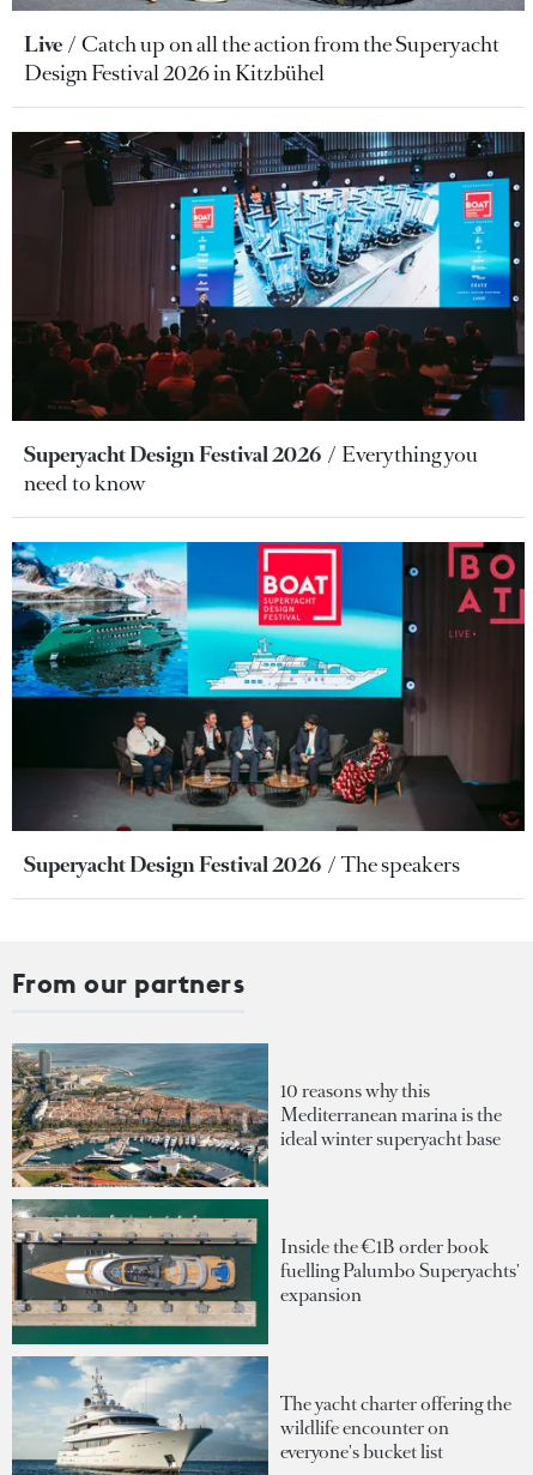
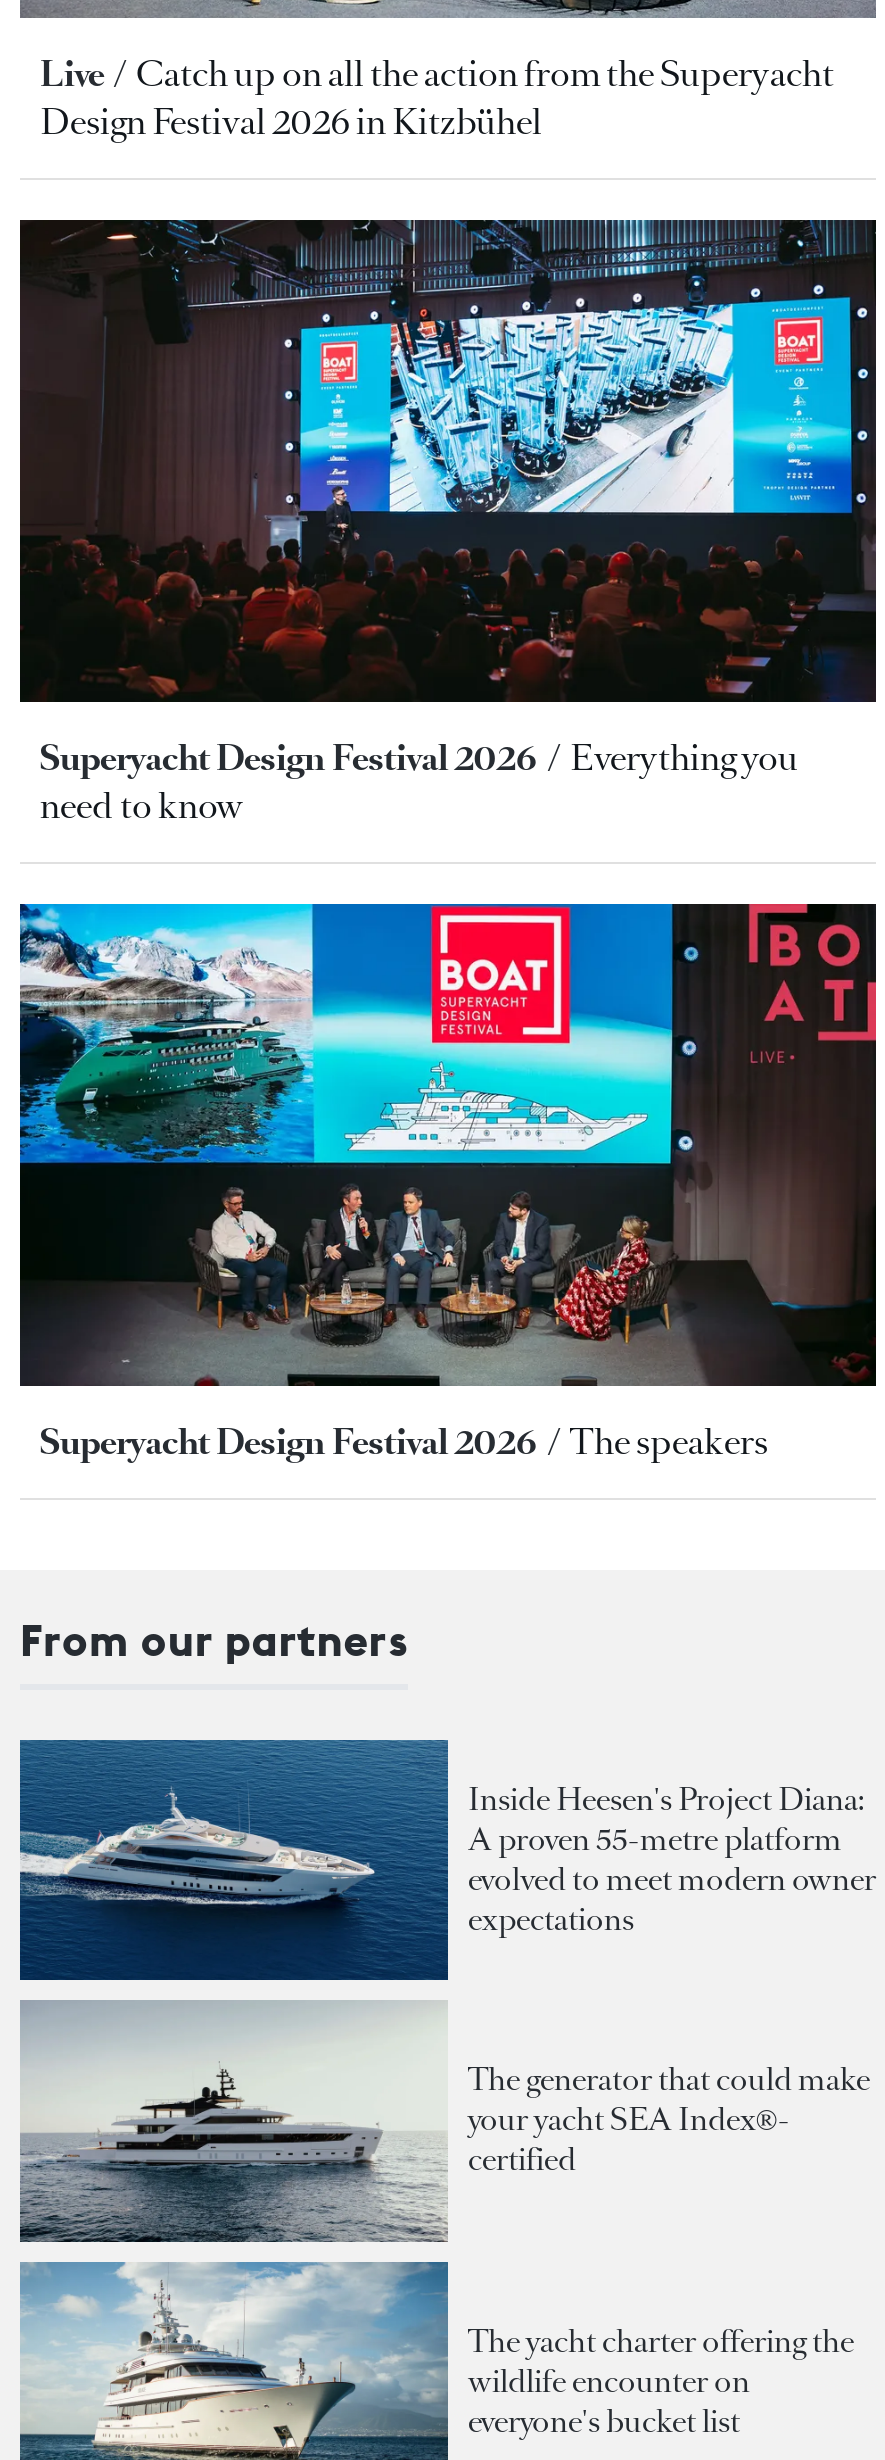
[11,1043,502,1188] [image] | 10 reasons why this | Mediterranean marina is the | ideal winter superyacht base -> [18,1740,876,1982] [image] | Inside Heesen's Project Diana: | A proven 55-metre platform | evolved to meet modern owner | expectations
[12,1198,520,1345] [image] | Inside the €1B order book | fuelling Palumbo Superyachts' | expansion -> [20,2000,870,2242] [image] | The generator that could make | your yacht SEA Index®- | certified

